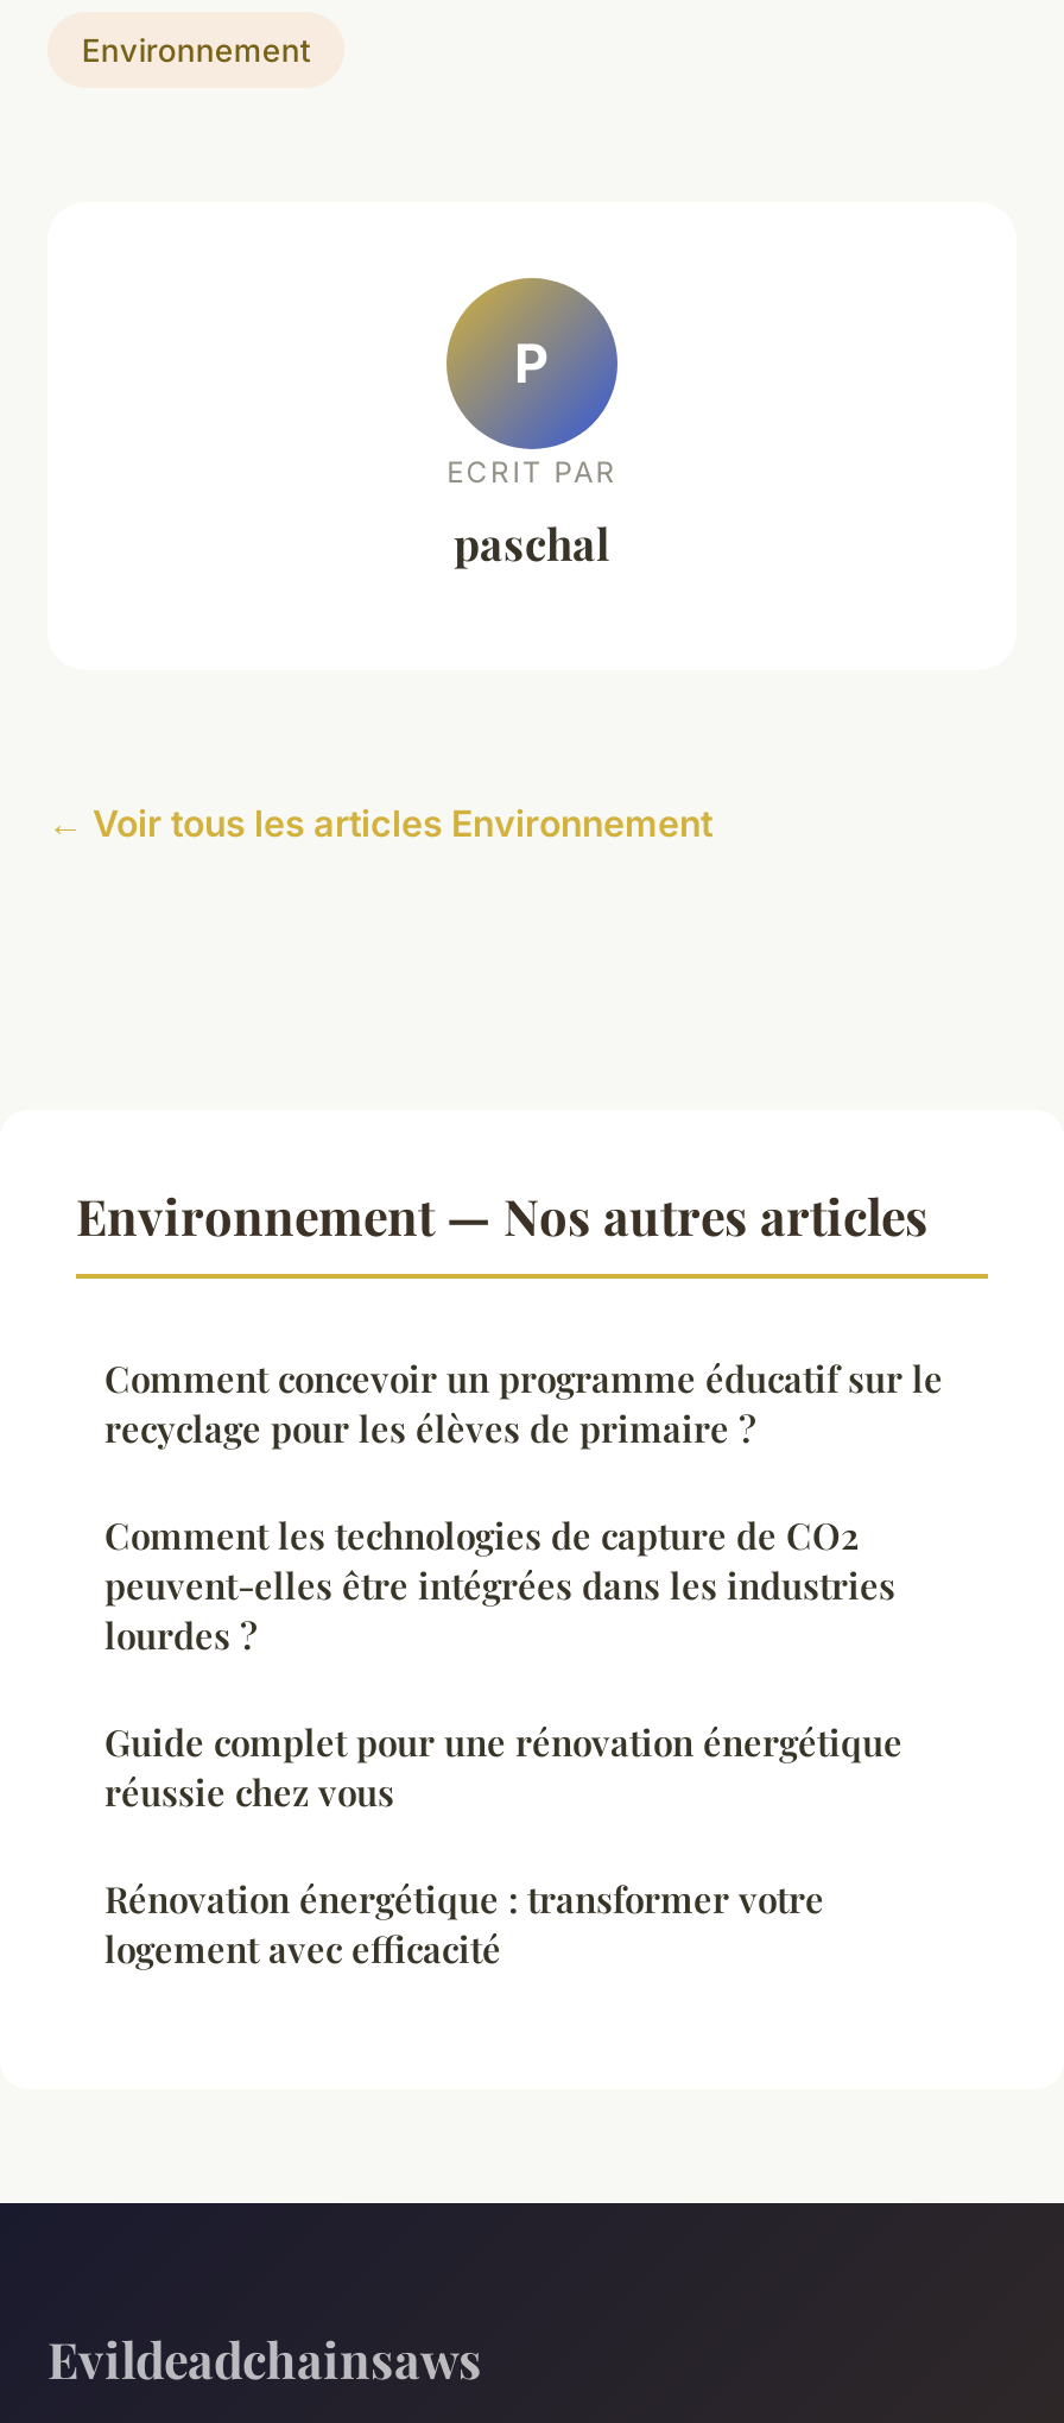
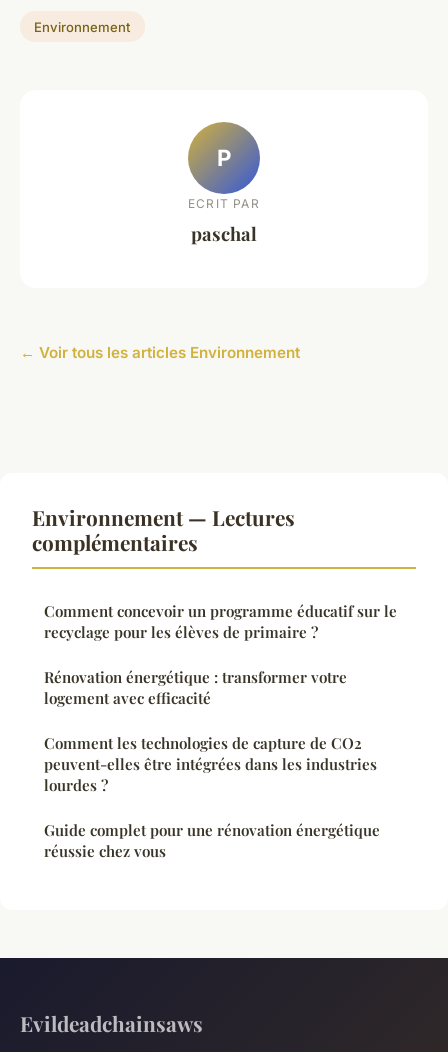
[76,1182,929,1248] Environnement — Nos autres articles -> [32,503,295,556] Environnement — Lectures | complémentaires
moved [104,1512,902,1816] -> [44,733,380,861]: Comment les technologies de capture de CO2 | peuvent-elles être intégrées dans les industries | lourdes ? | Guide complet pour une rénovation énergétique | réussie chez vous
moved [104,1876,824,1973] -> [44,667,347,708]: Rénovation énergétique : transformer votre | logement avec efficacité

